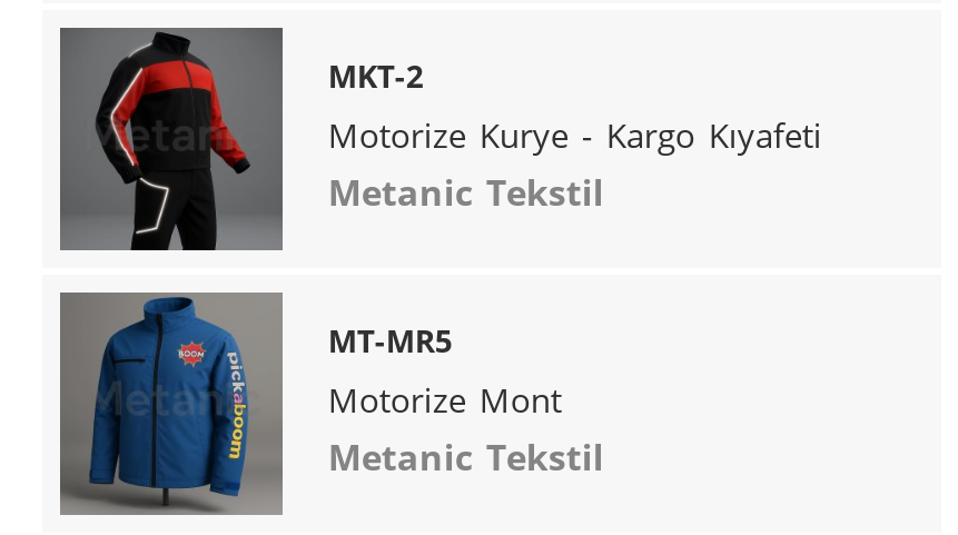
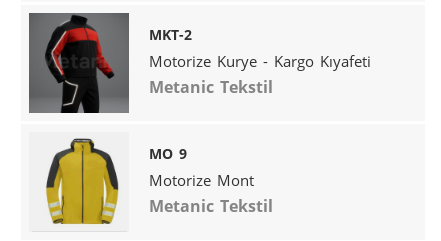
[58,290,453,515] [image] | MT-MR5 -> [29,132,187,231] [image] | MO 9

